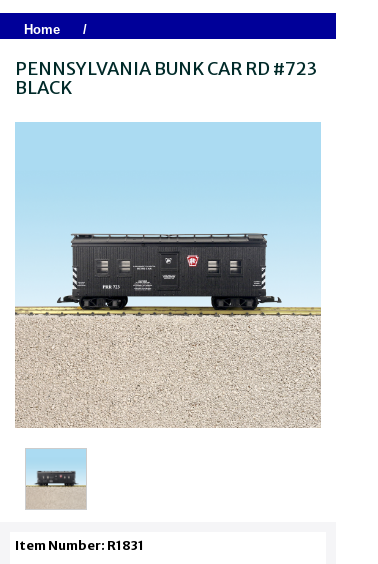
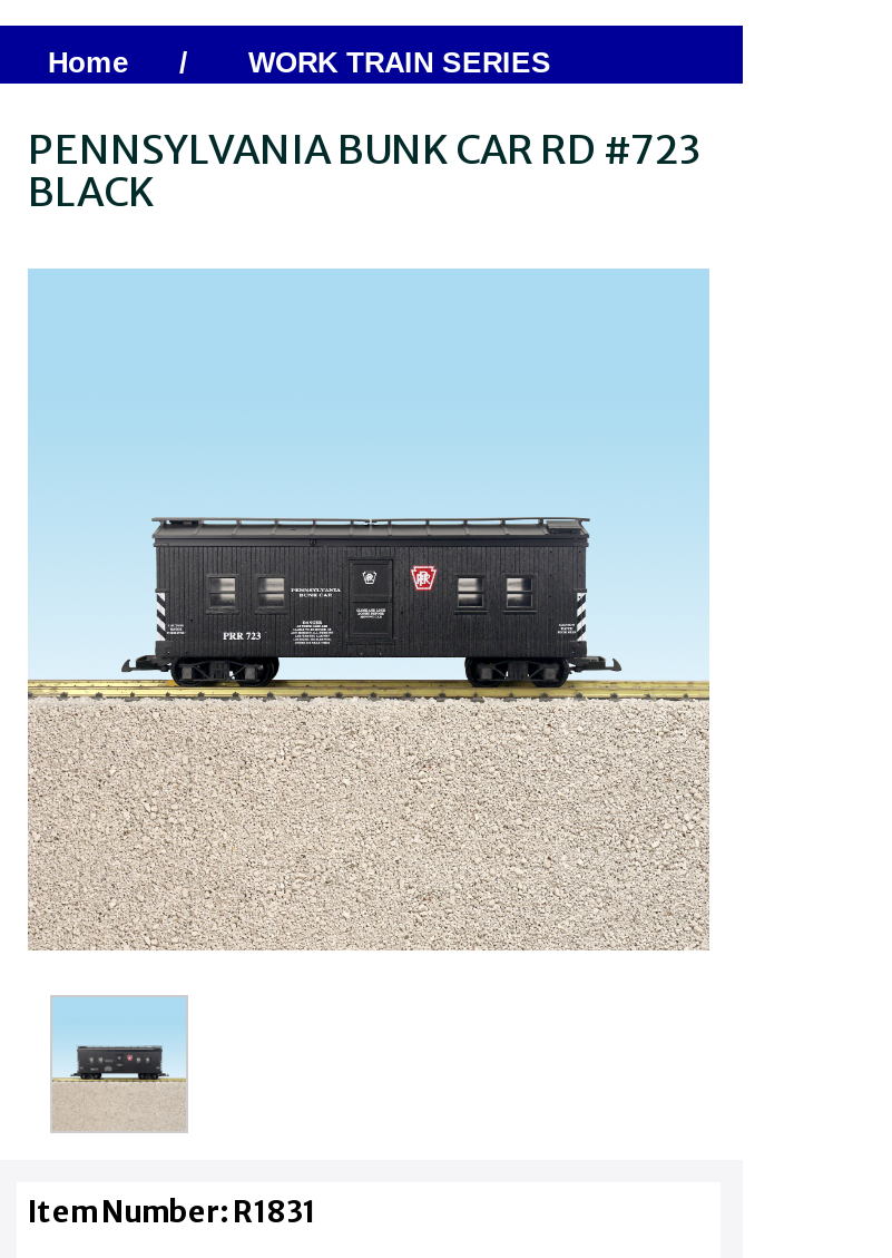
none -> [248,46,551,79] WORK TRAIN SERIES

